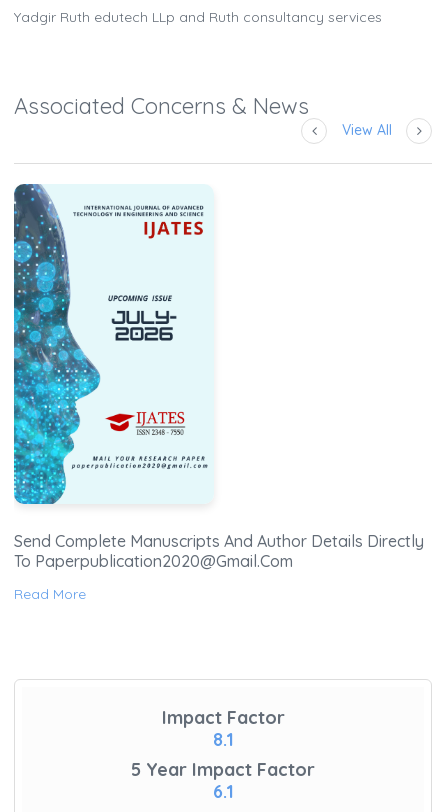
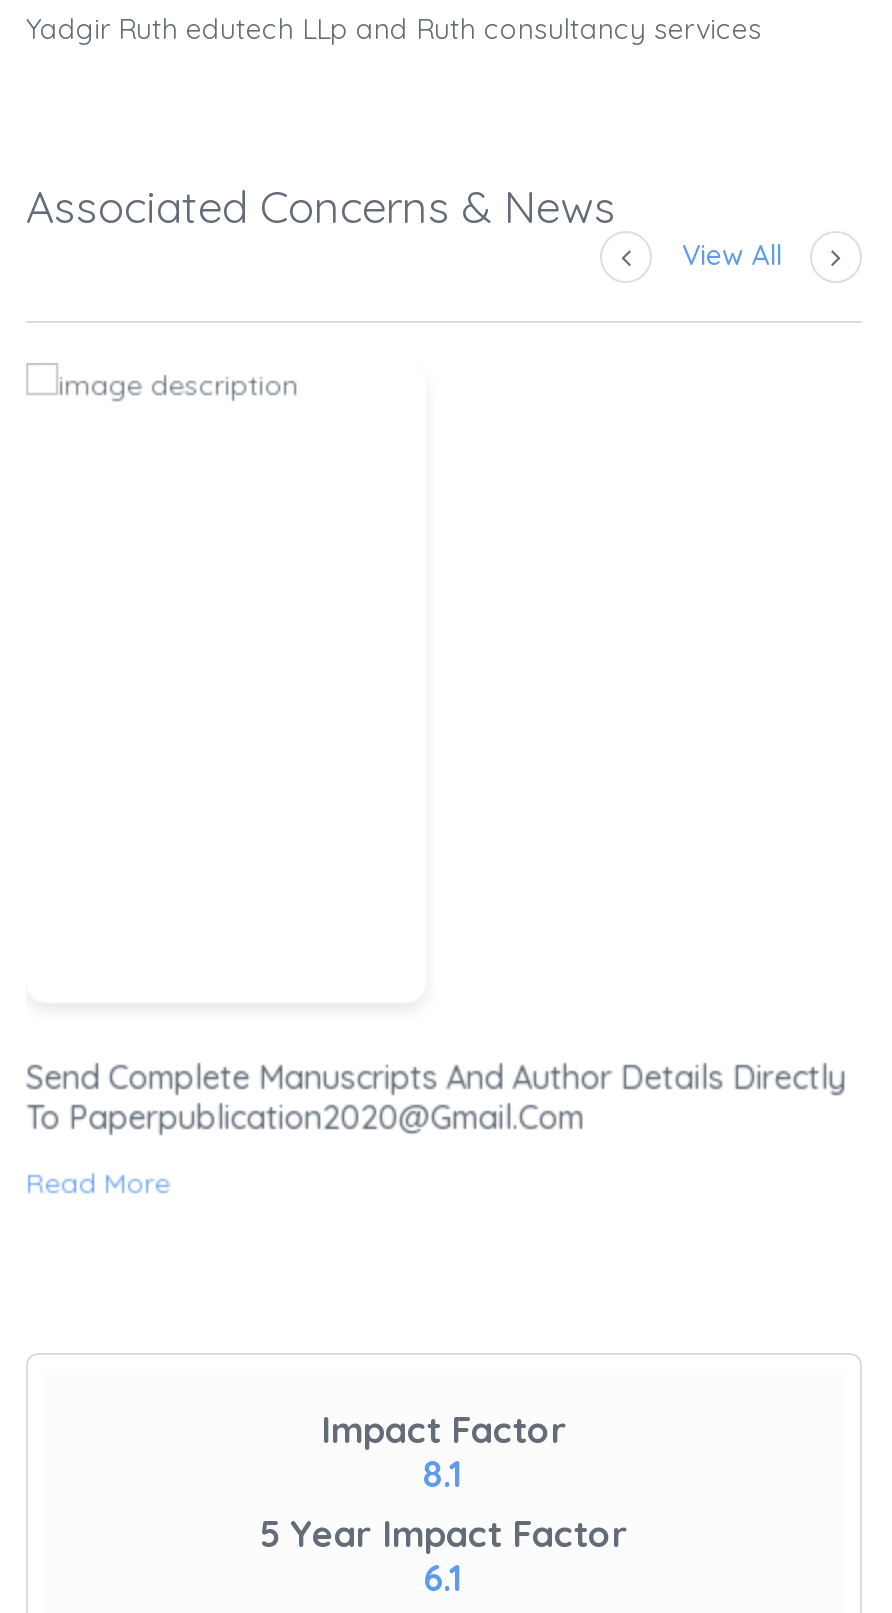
[13,183,212,505] [image] -> none

